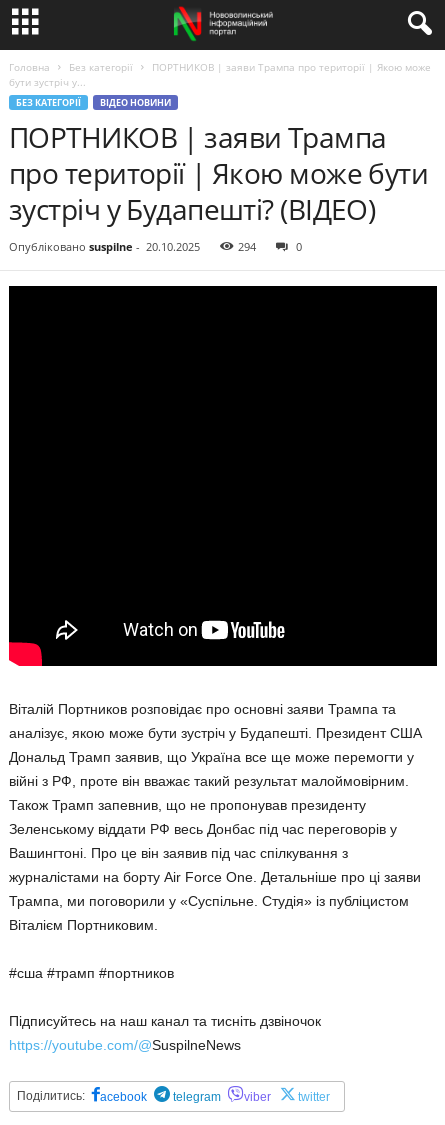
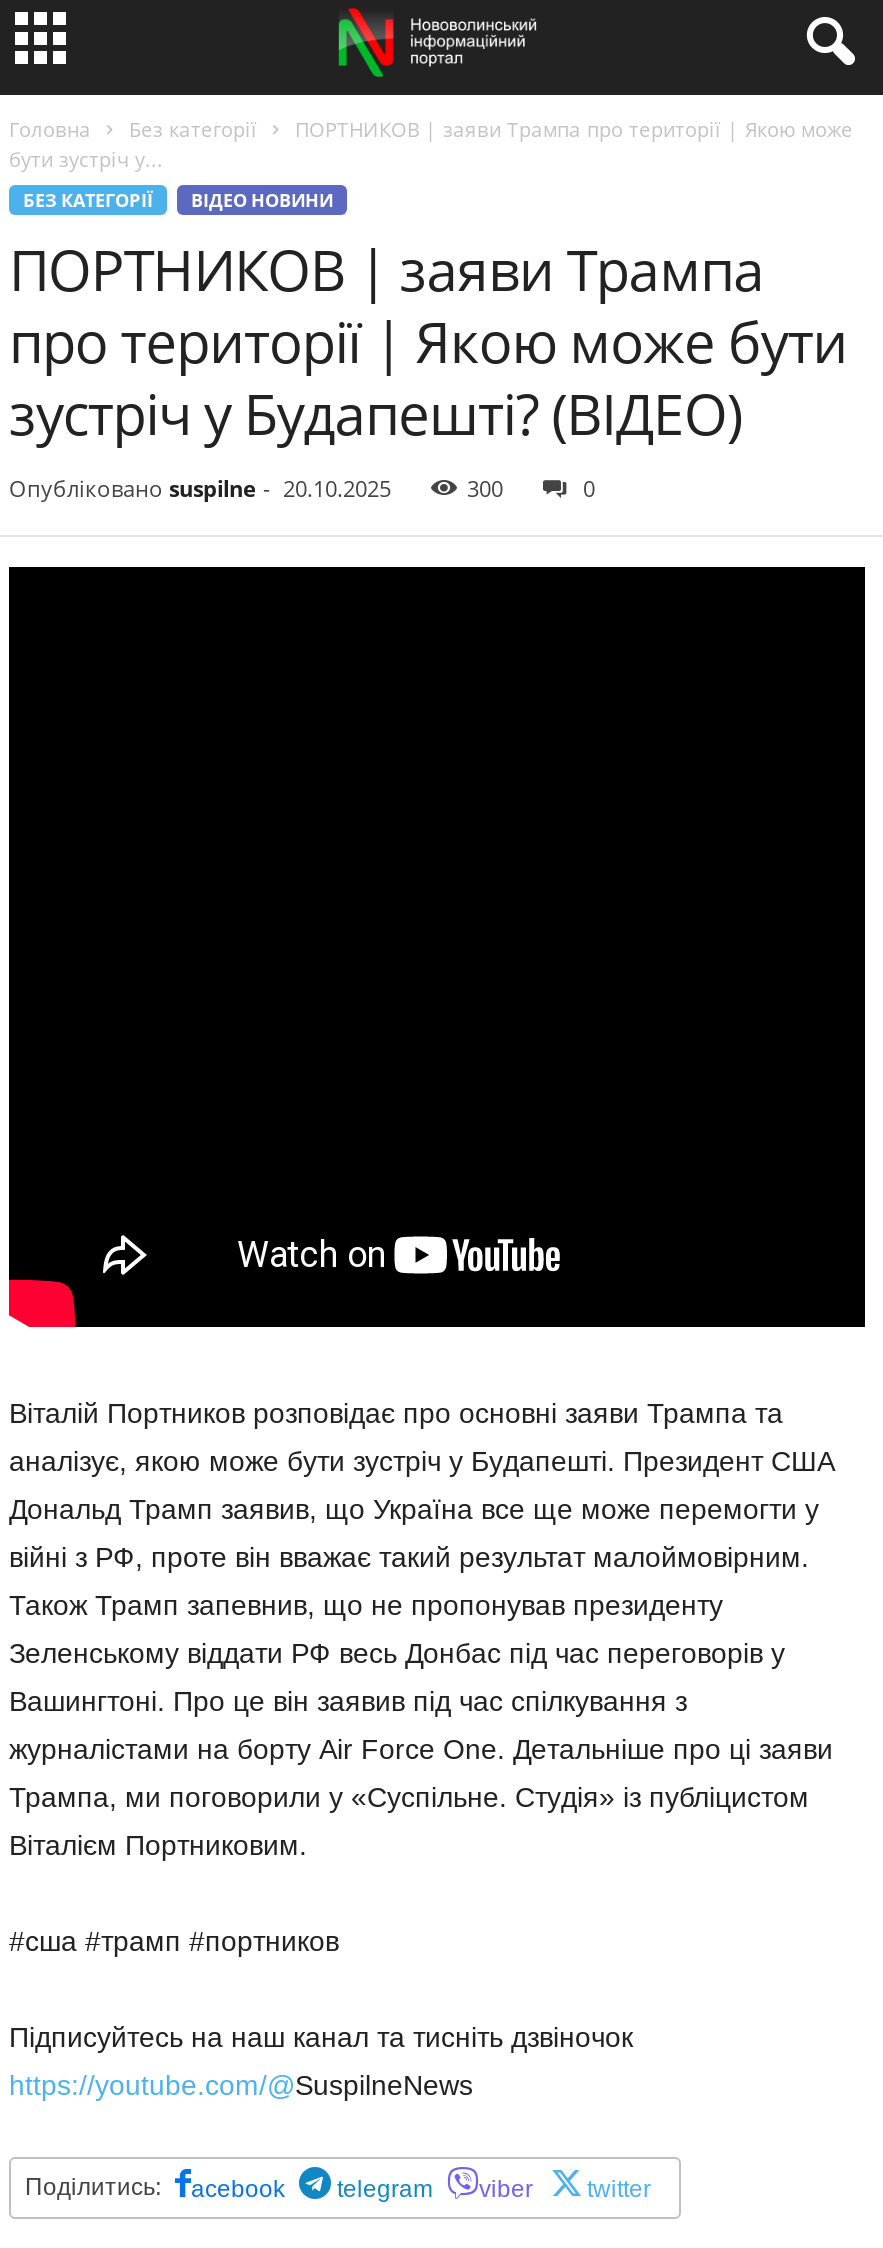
[238,239,256,254] 294 -> [467,473,503,503] 300

